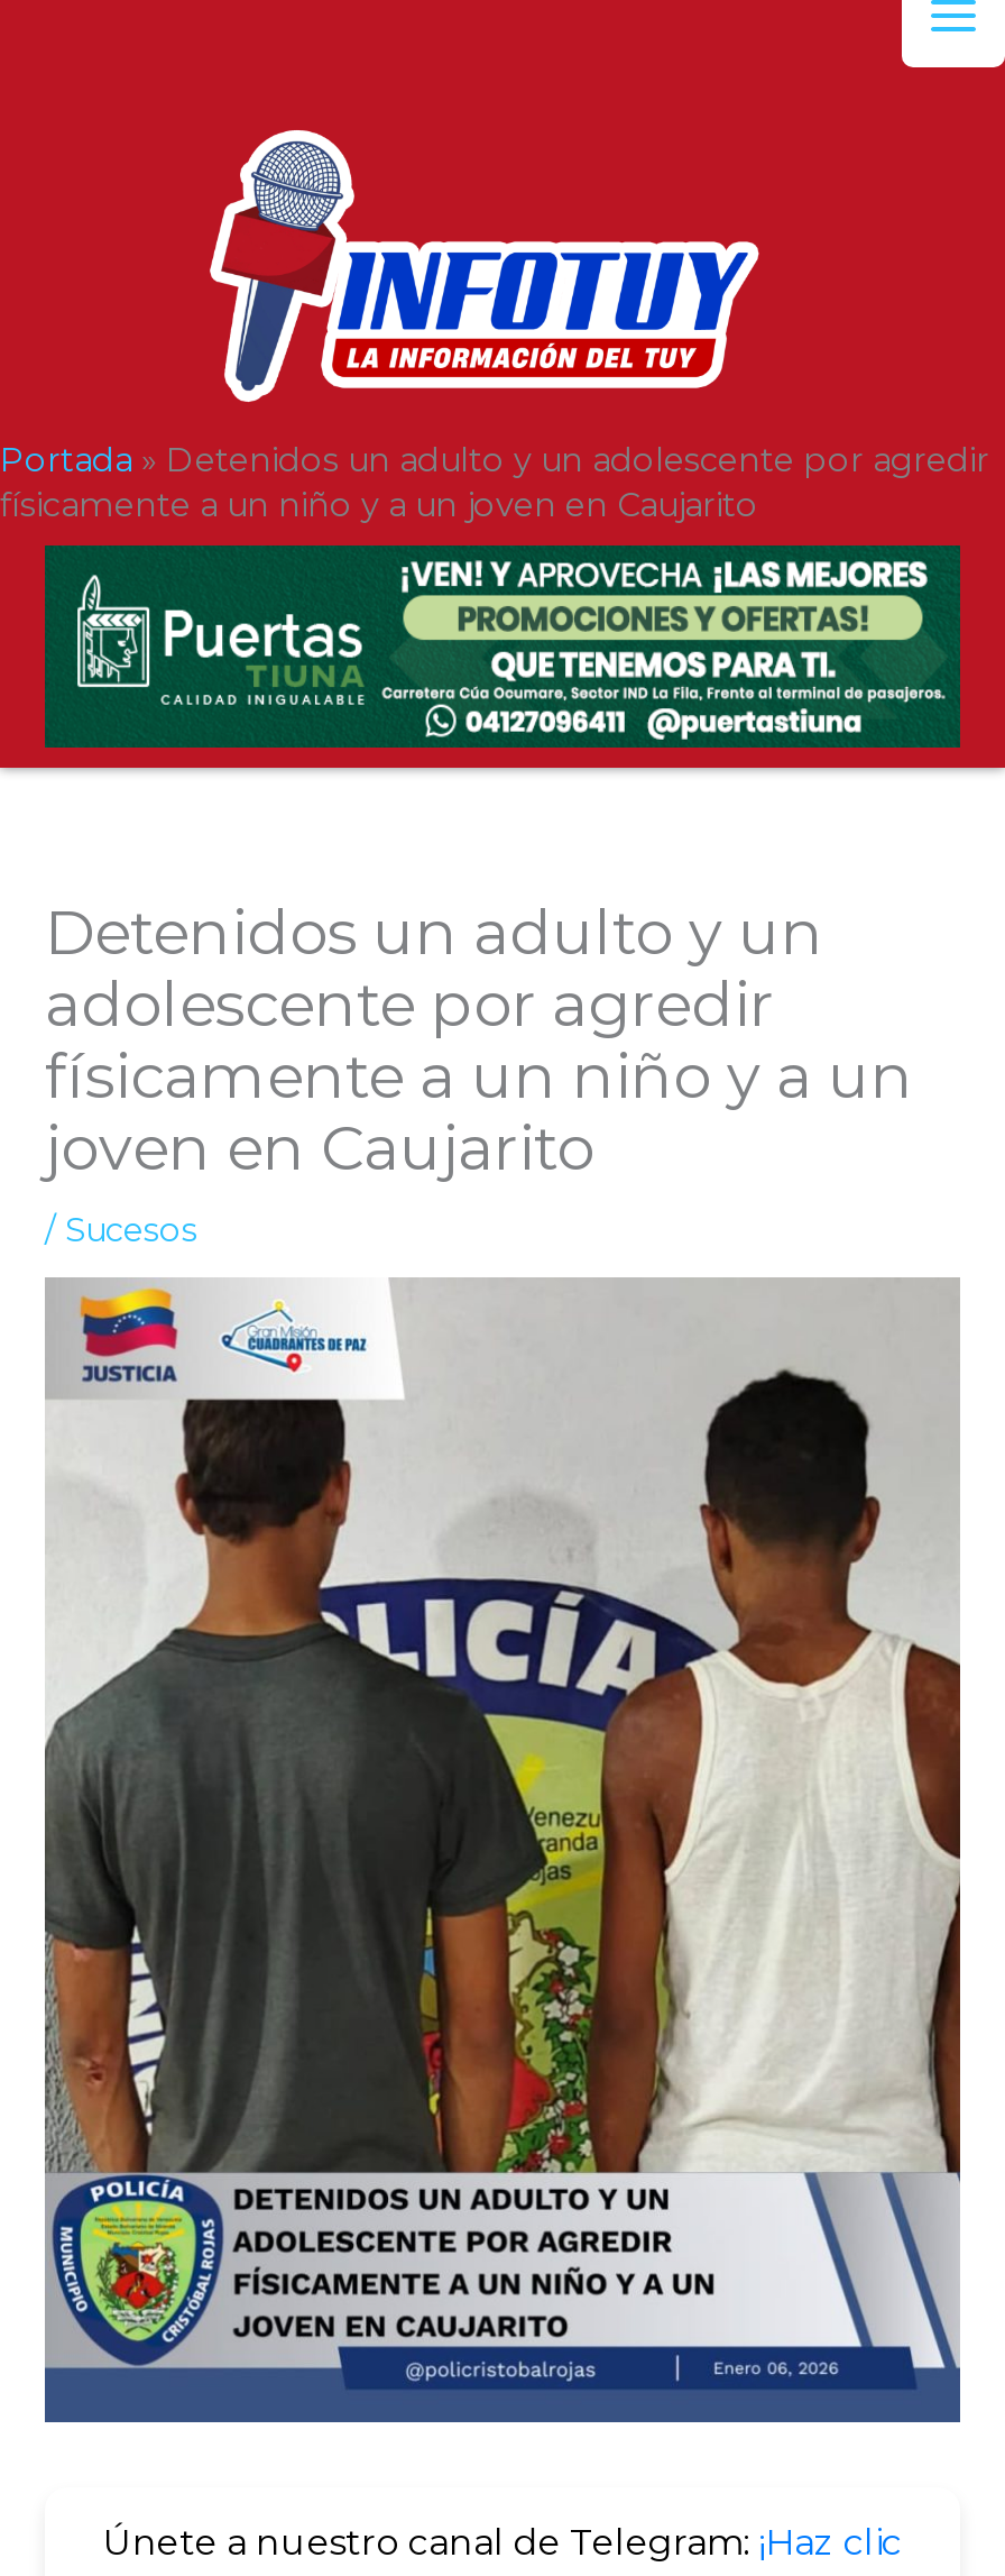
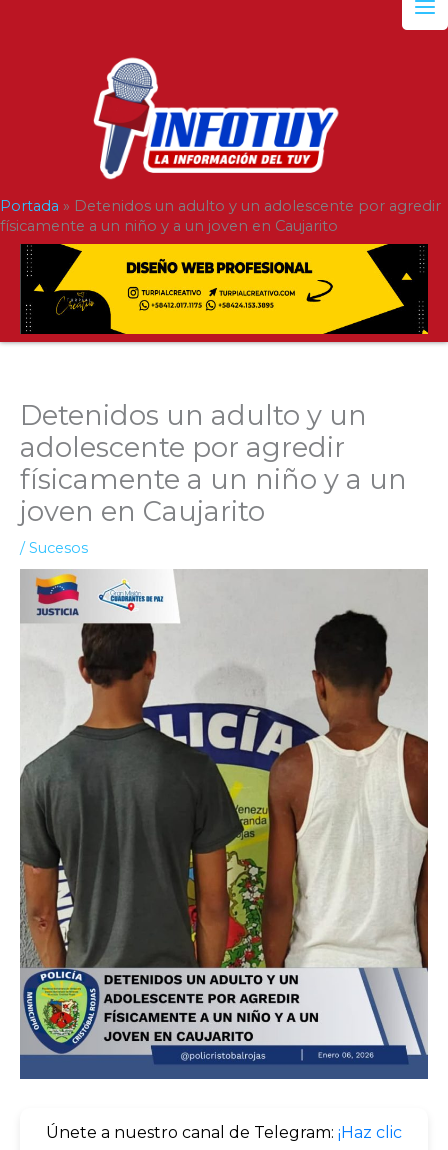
[47,543,960,750] [image] -> [21,243,428,335] [image]

